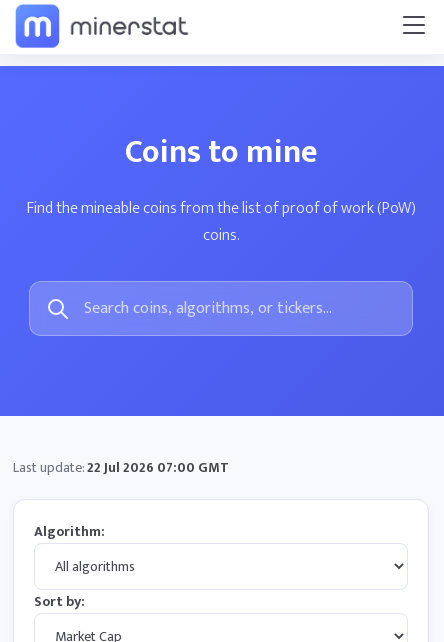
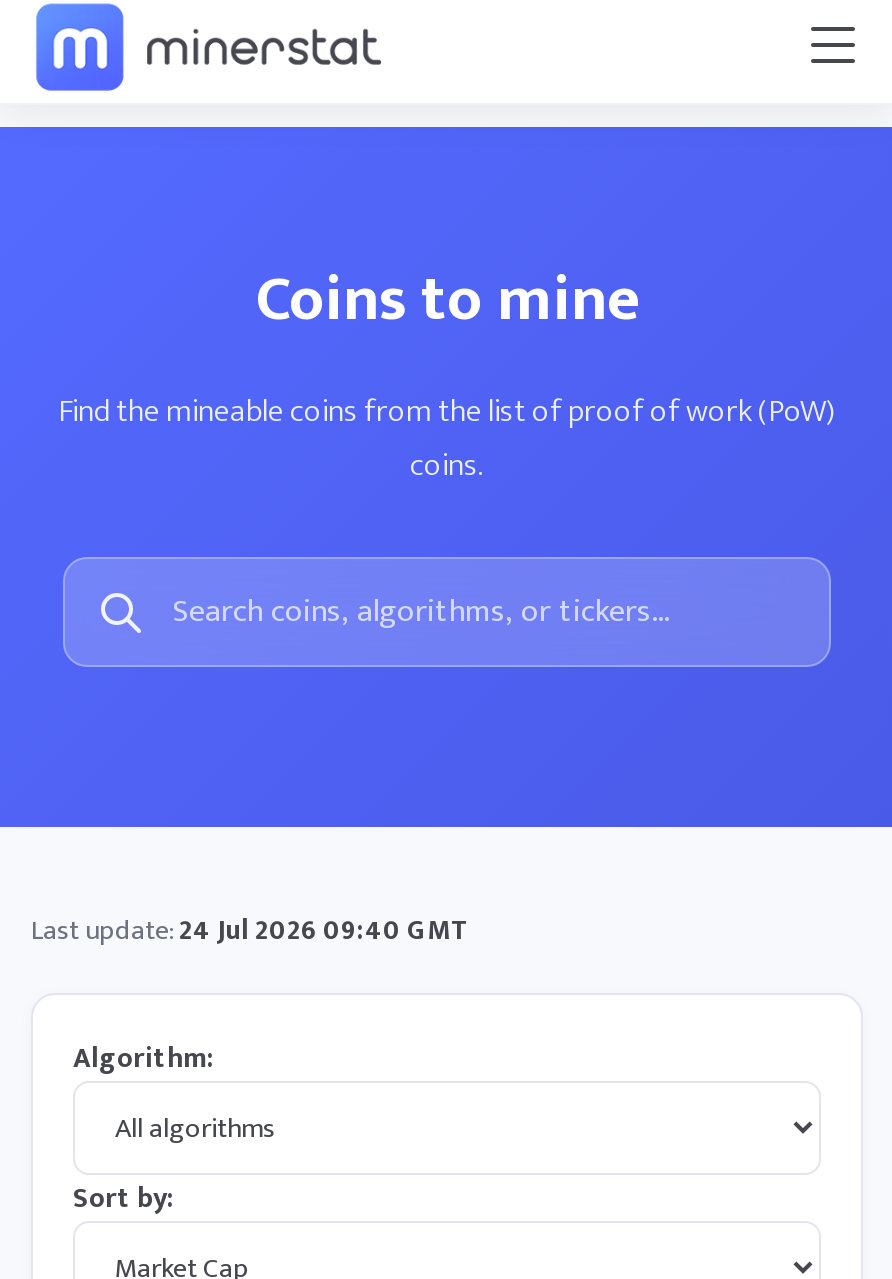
[13,456,229,479] Last update:22 Jul 2026 07:00 GMT -> [31,907,469,953] Last update:24 Jul 2026 09:40 GMT

